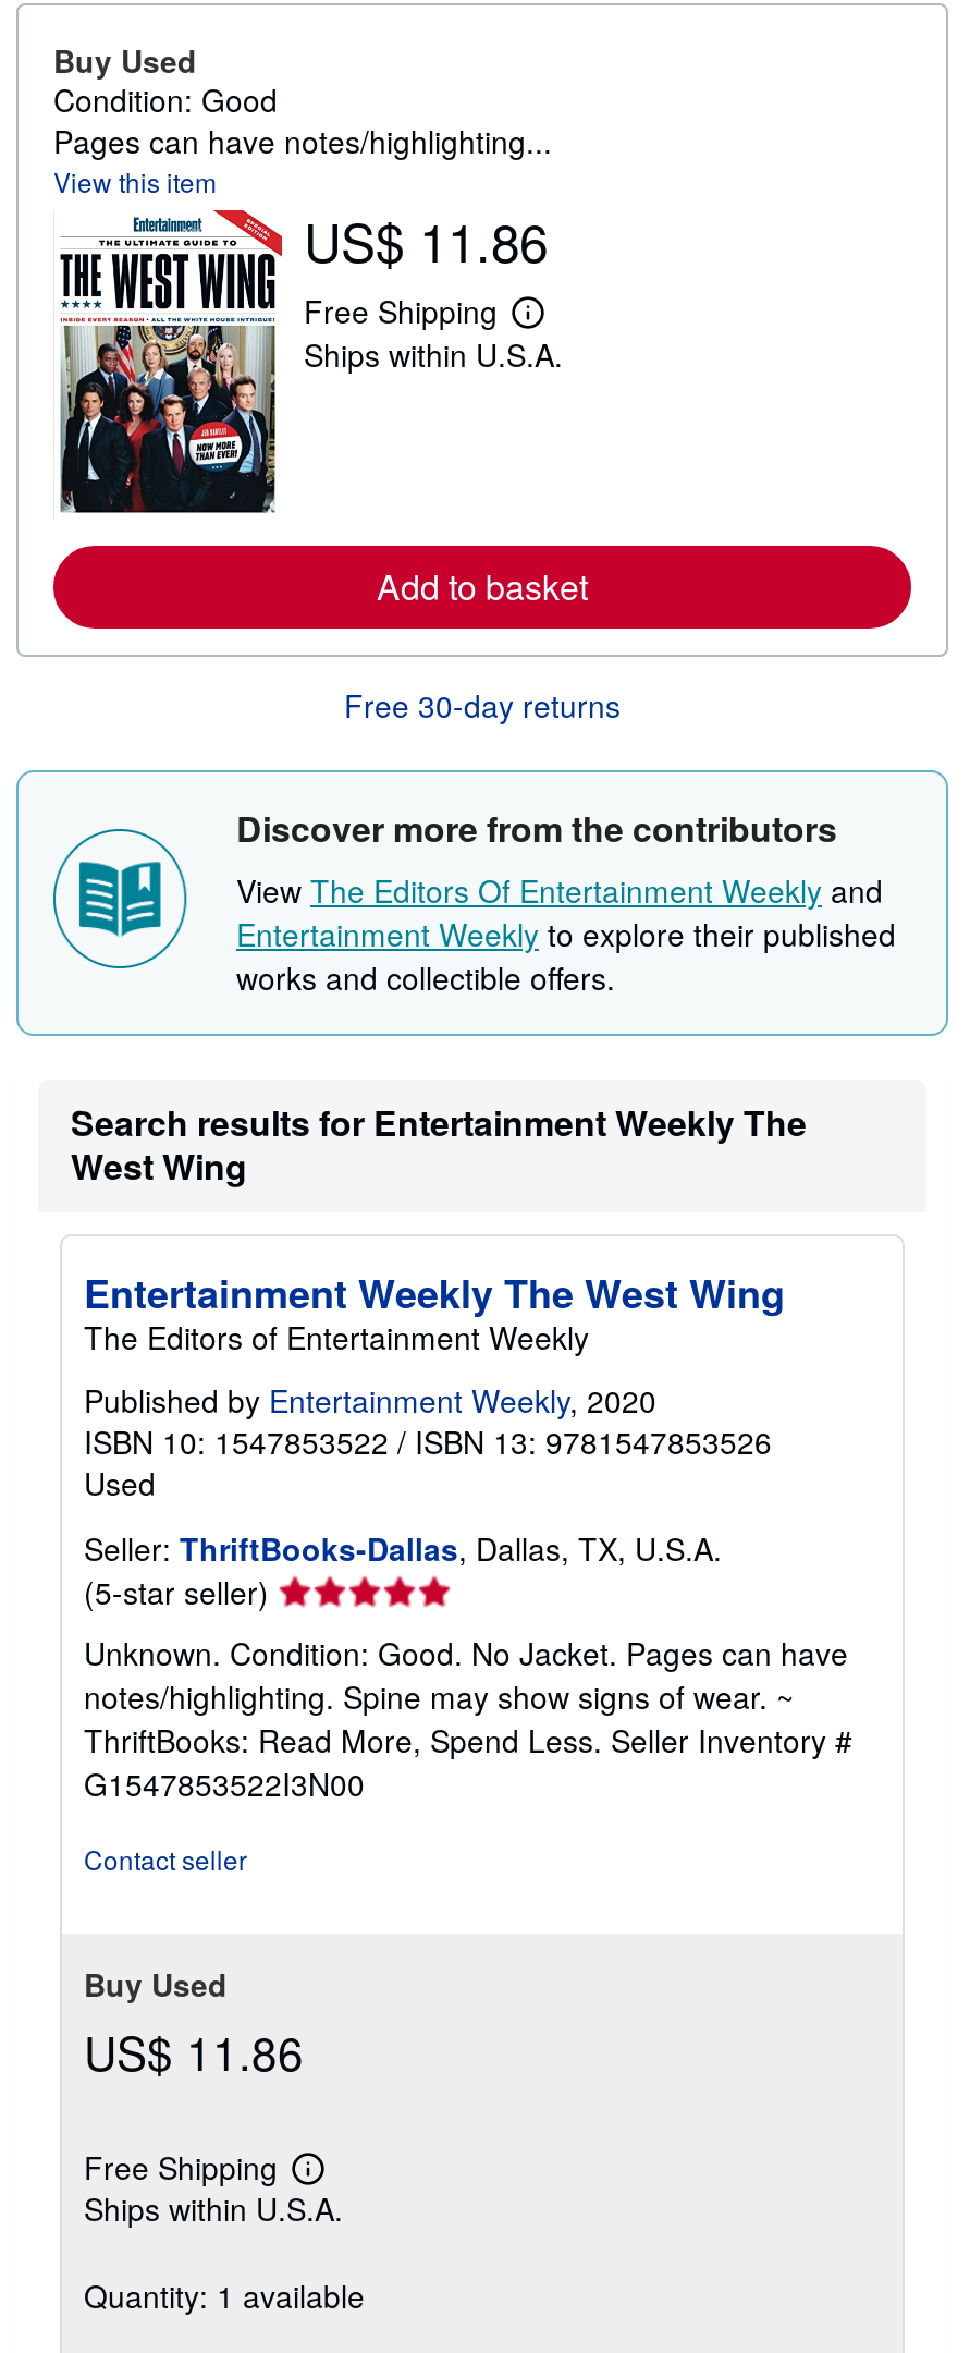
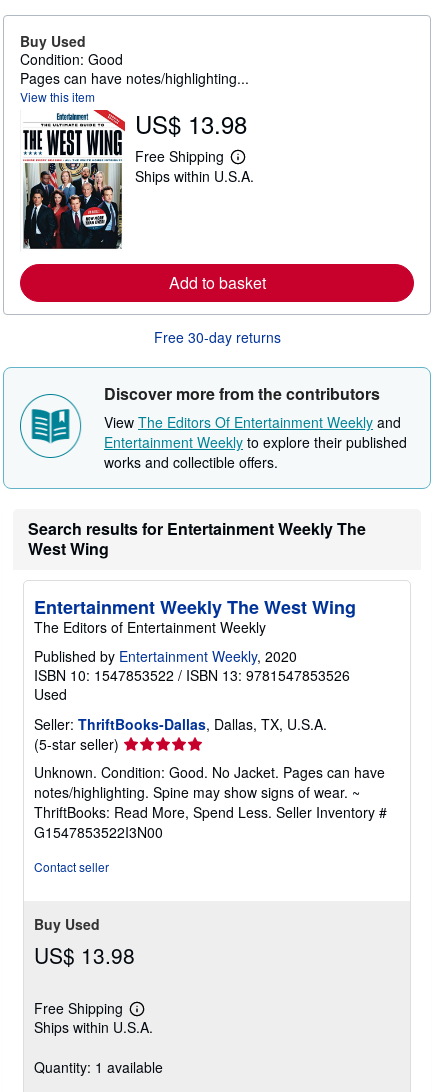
[304,201,548,277] US$ 11.86 -> [135,106,247,141] US$ 13.98
[84,2020,304,2085] US$ 11.86 -> [34,940,135,970] US$ 13.98

